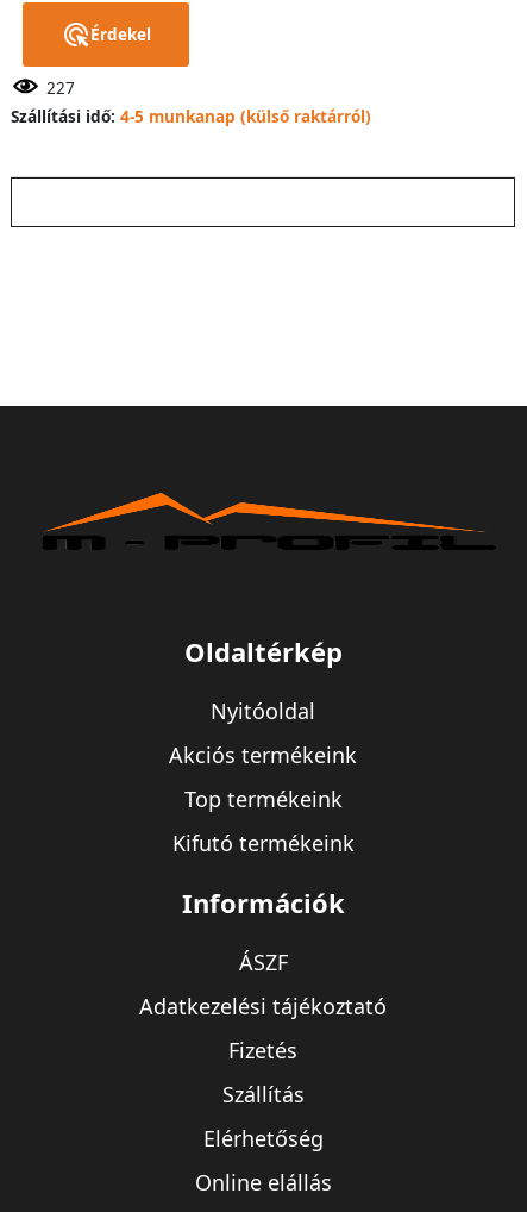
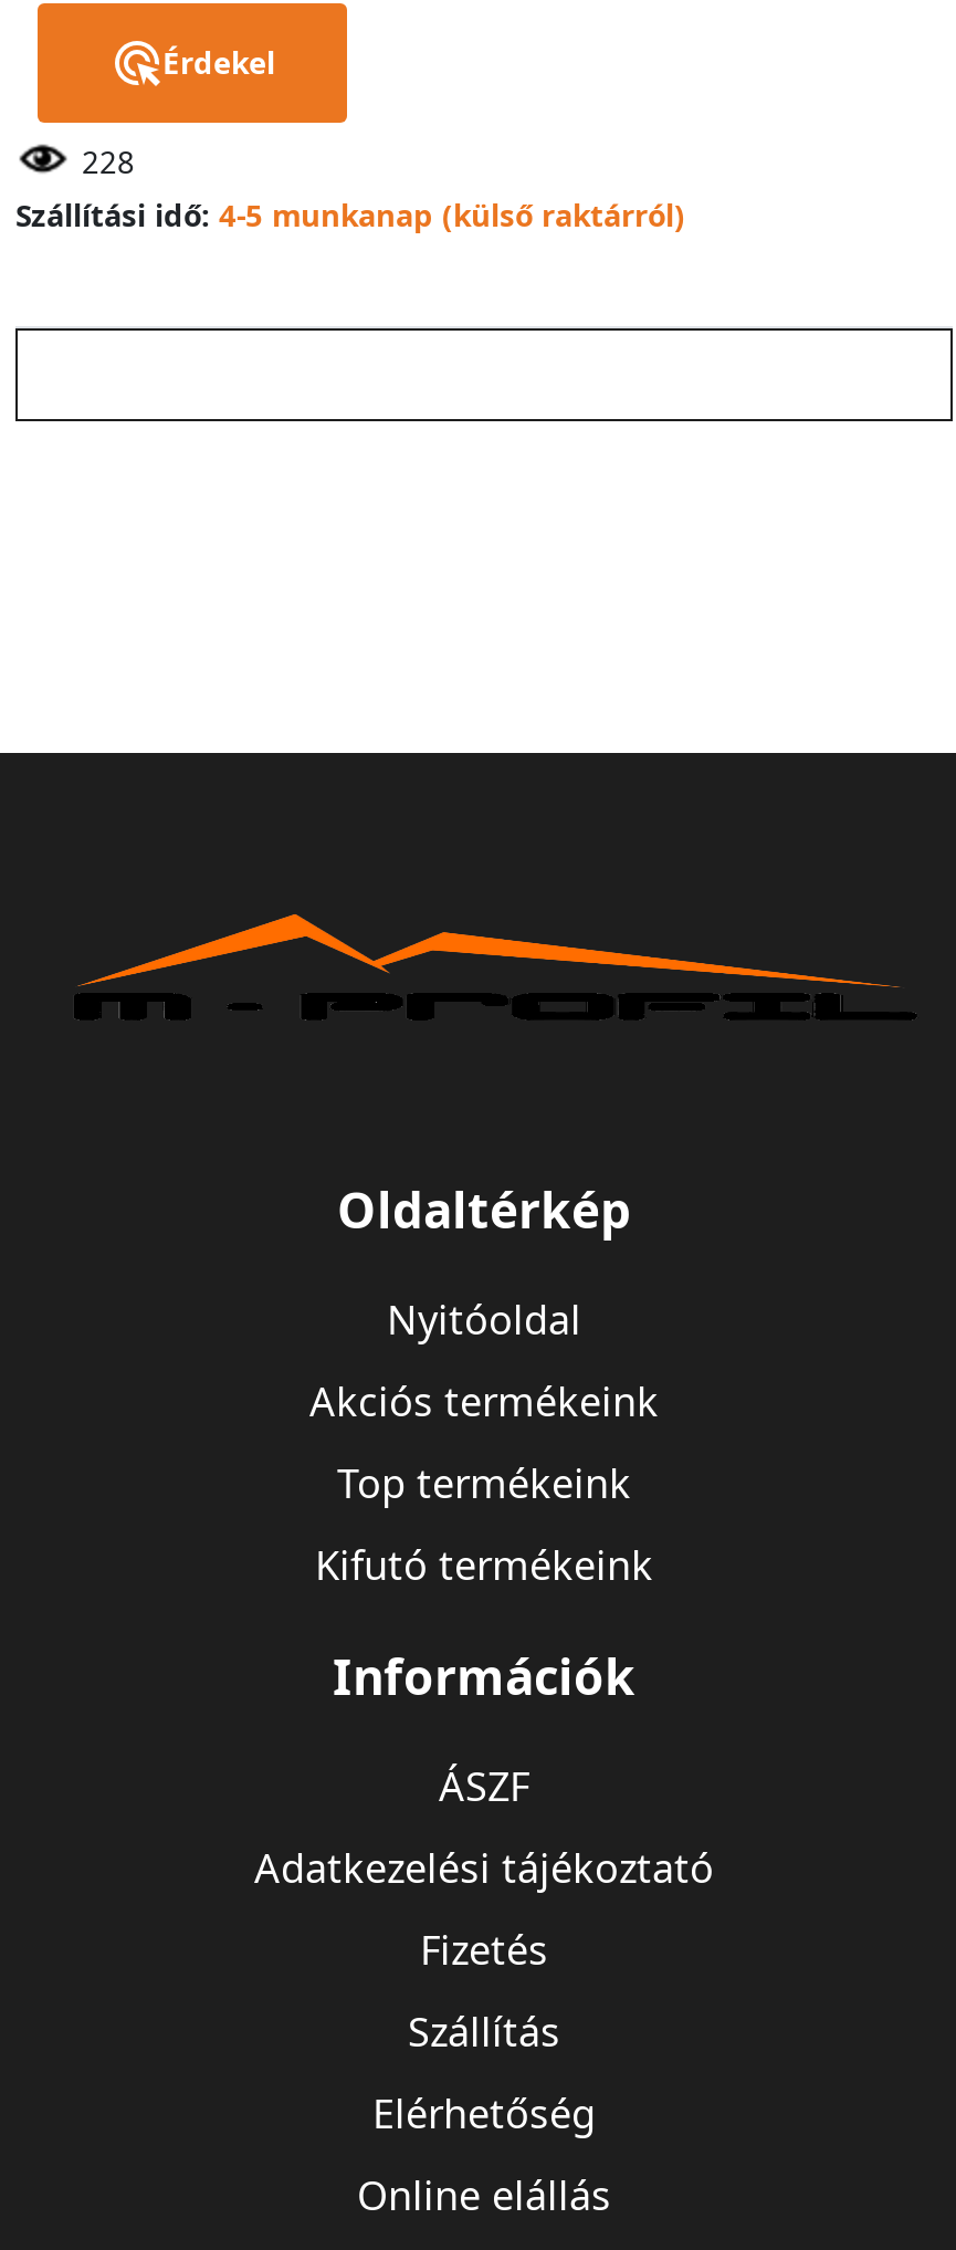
[46,76,75,99] 227 -> [82,140,135,182] 228

